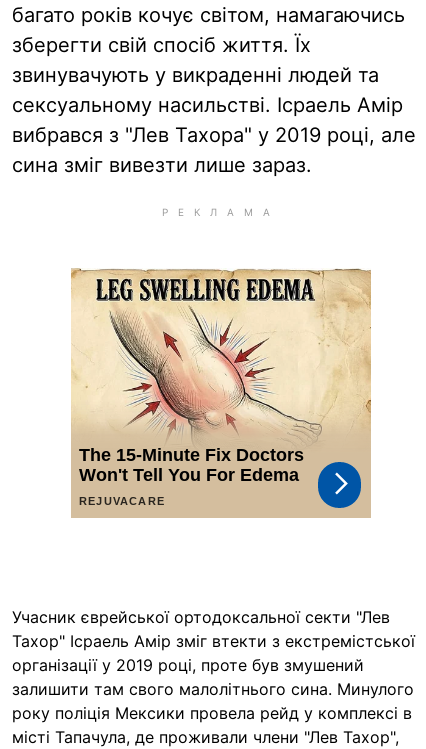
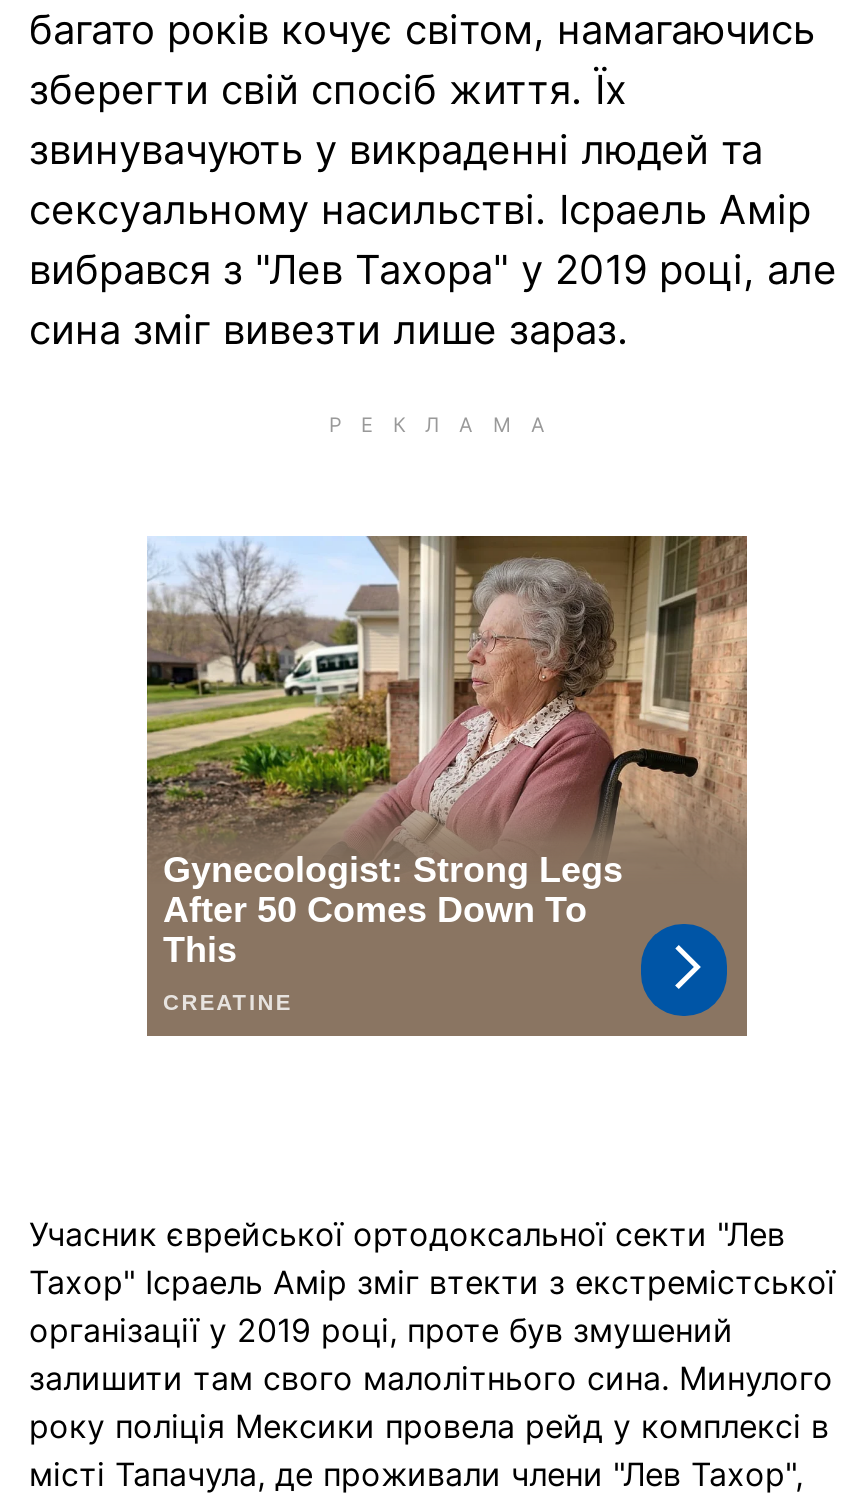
[70,267,372,517] [image] -> [145,534,749,1036] [image]

